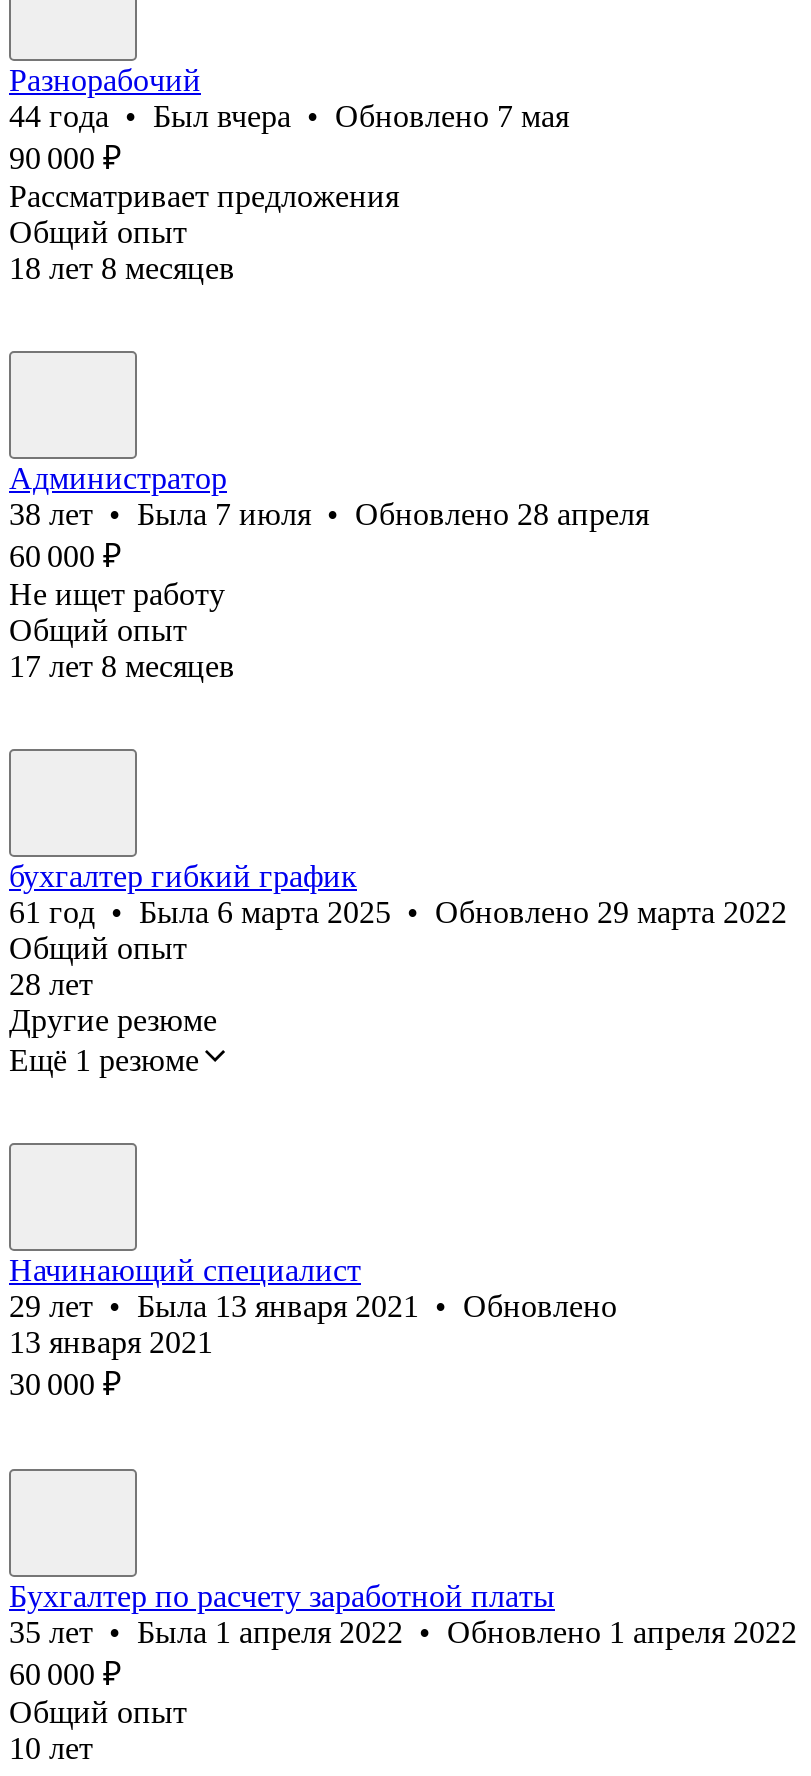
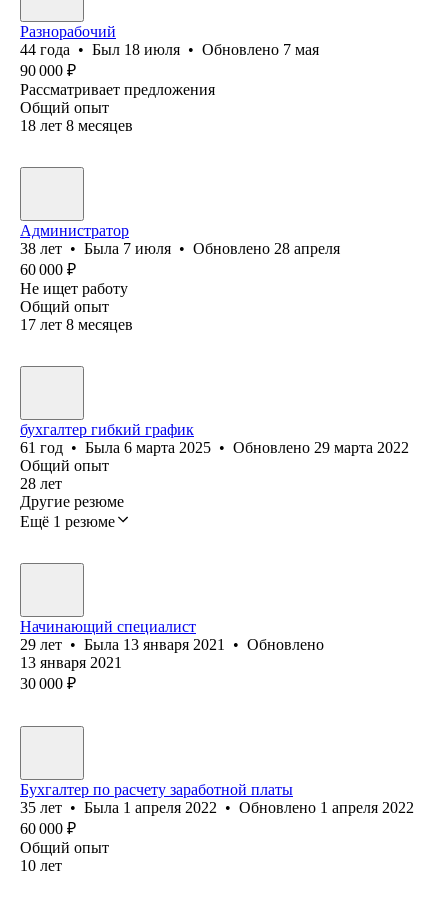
[9,99,569,133] 44 года • Был вчера • Обновлено 7 мая -> [20,41,319,58] 44 года • Был 18 июля • Обновлено 7 мая

